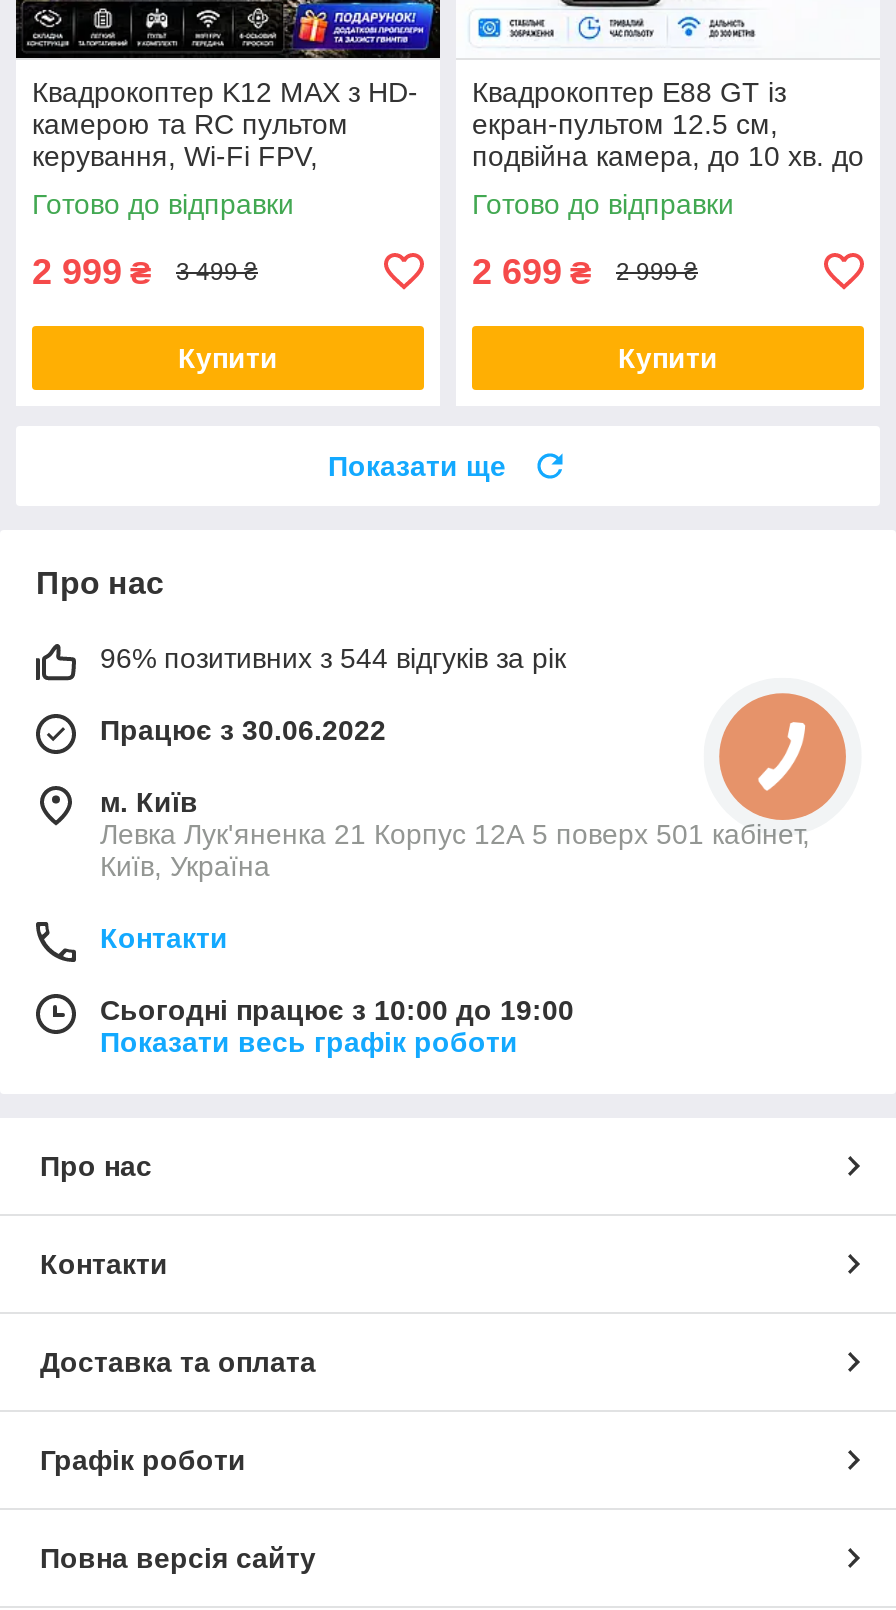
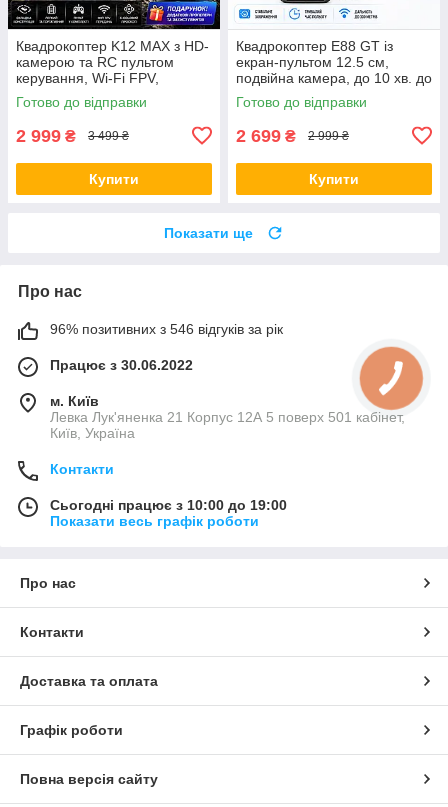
[100,642,566,674] 96% позитивних з 544 відгуків за рік -> [50,321,283,337] 96% позитивних з 546 відгуків за рік

